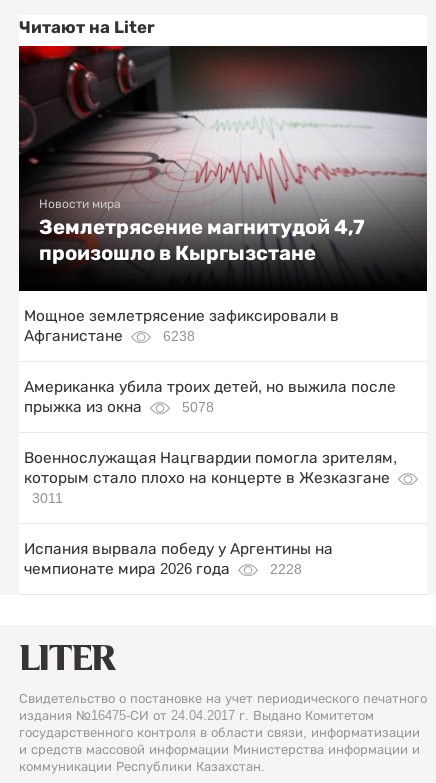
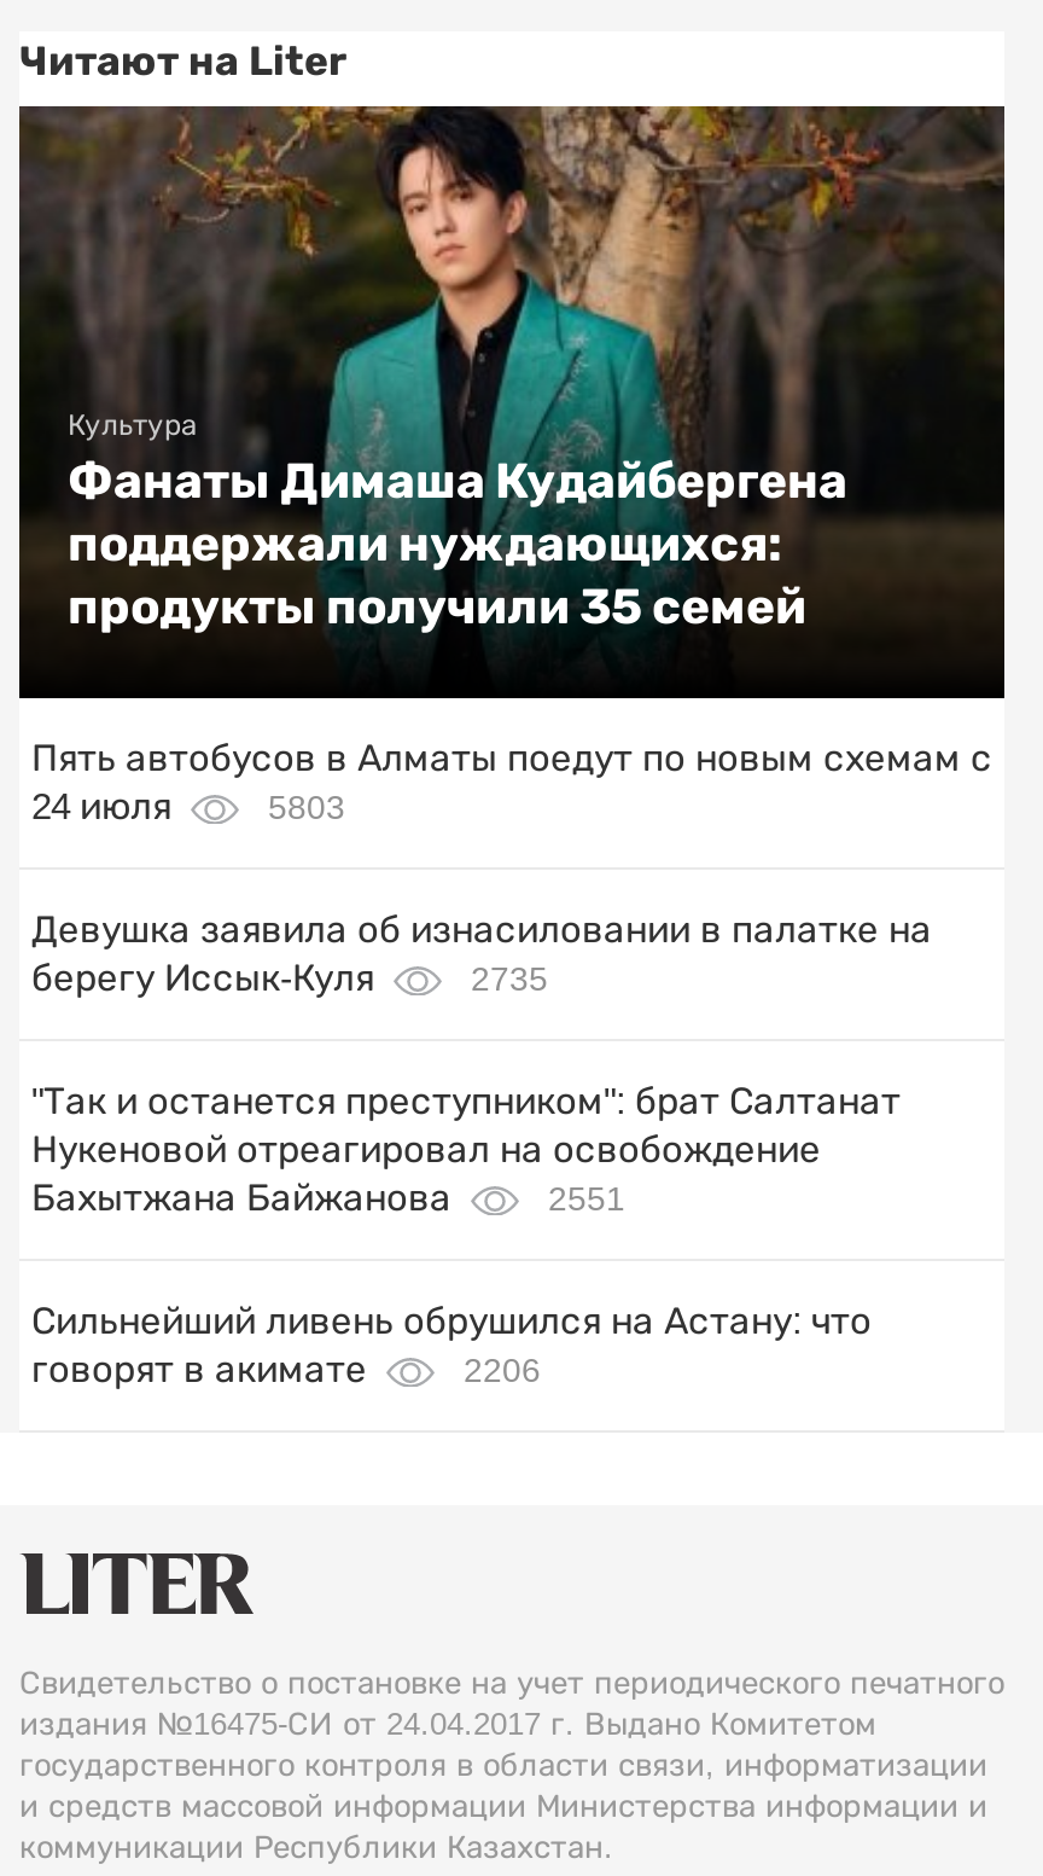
[19,45,427,265] [image] | Новости мира | Землетрясение магнитудой 4,7 | произошло в Кыргызстане -> [19,104,1004,634] [image] | Культура | Фанаты Димаша Кудайбергена | поддержали нуждающихся: | продукты получили 35 семей
[24,307,339,344] Мощное землетрясение зафиксировали в | Афганистане | 6238 -> [31,736,992,825] Пять автобусов в Алматы поедут по новым схемам с | 24 июля | 5803
[24,378,396,415] Американка убила троих детей, но выжила после | прыжка из окна | 5078 -> [31,907,932,997] Девушка заявила об изнасиловании в палатке на | берегу Иссык-Куля | 2735
[24,449,397,506] Военнослужащая Нацгвардии помогла зрителям, | которым стало плохо на концерте в Жезказгане | 3011 -> [31,1079,901,1217] "Так и останется преступником": брат Салтанат | Нукеновой отреагировал на освобождение | Бахытжана Байжанова | 2551
[24,540,333,577] Испания вырвала победу у Аргентины на | чемпионате мира 2026 года | 2228 -> [31,1299,872,1388] Сильнейший ливень обрушился на Астану: что | говорят в акимате | 2206

